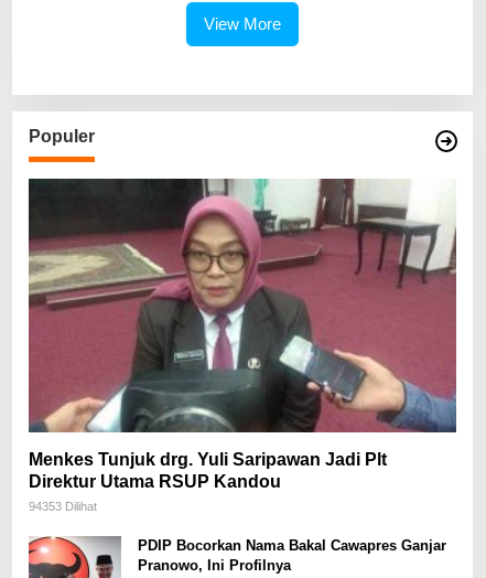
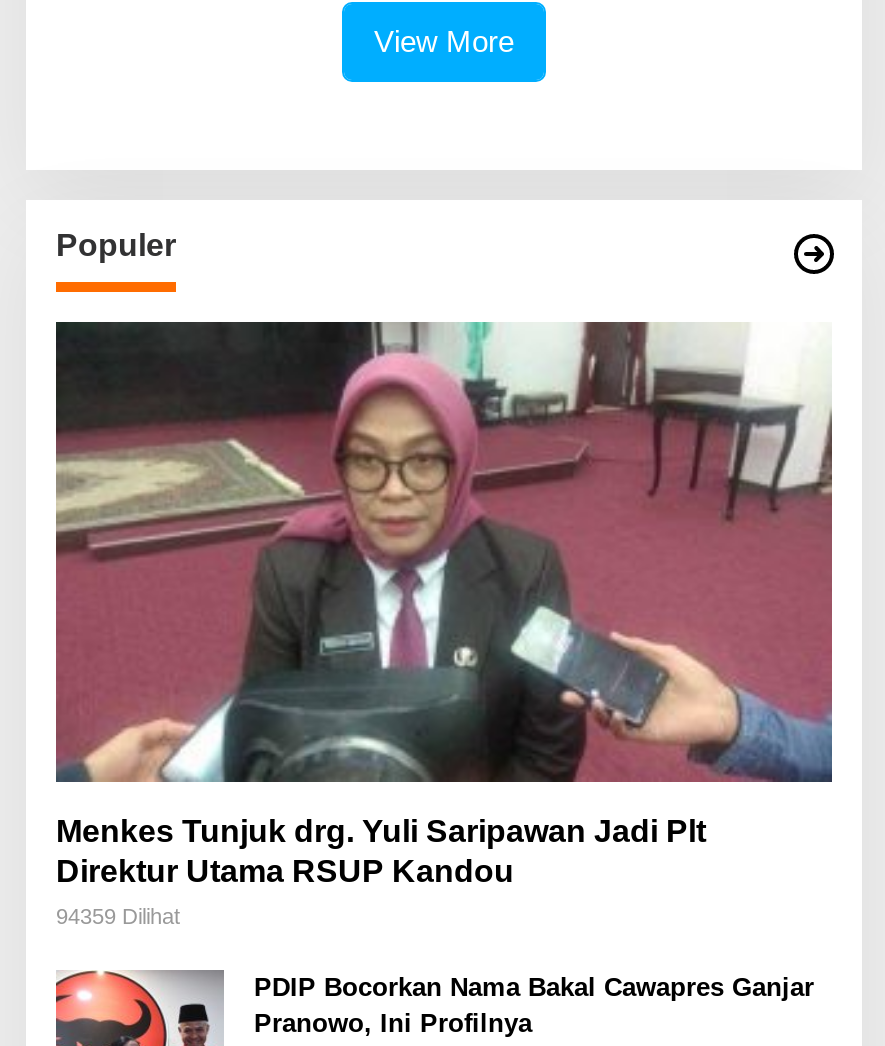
[29,500,97,513] 94353 Dilihat -> [56,904,180,928] 94359 Dilihat

